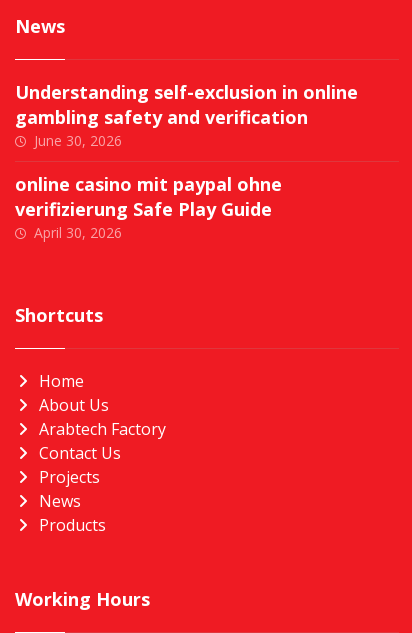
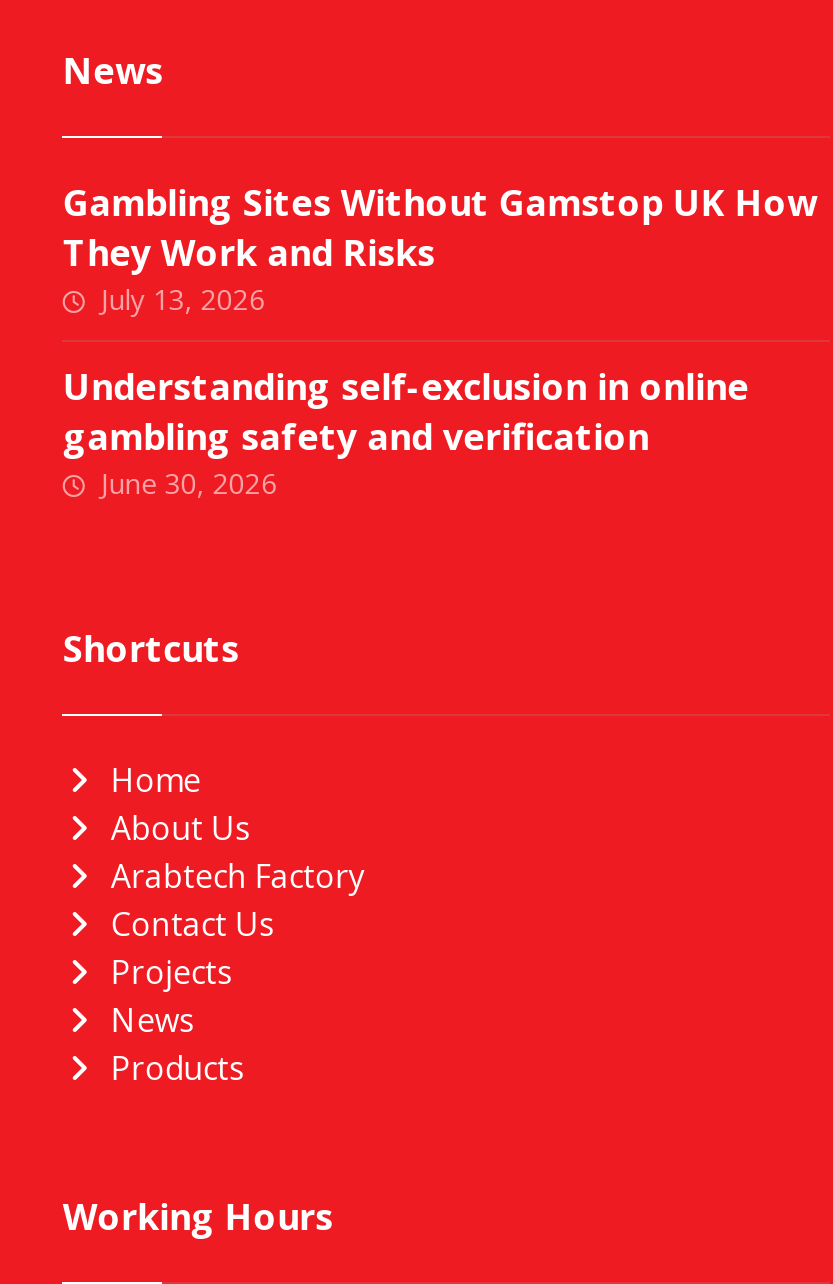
none -> [63,178,817,318] Gambling Sites Without Gamstop UK How | They Work and Risks | July 13, 2026
moved [15,80,358,150] -> [63,362,749,502]: Understanding self-exclusion in online | gambling safety and verification | June 30, 2026
[15,172,282,242] online casino mit paypal ohne | verifizierung Safe Play Guide | April 30, 2026 -> none

